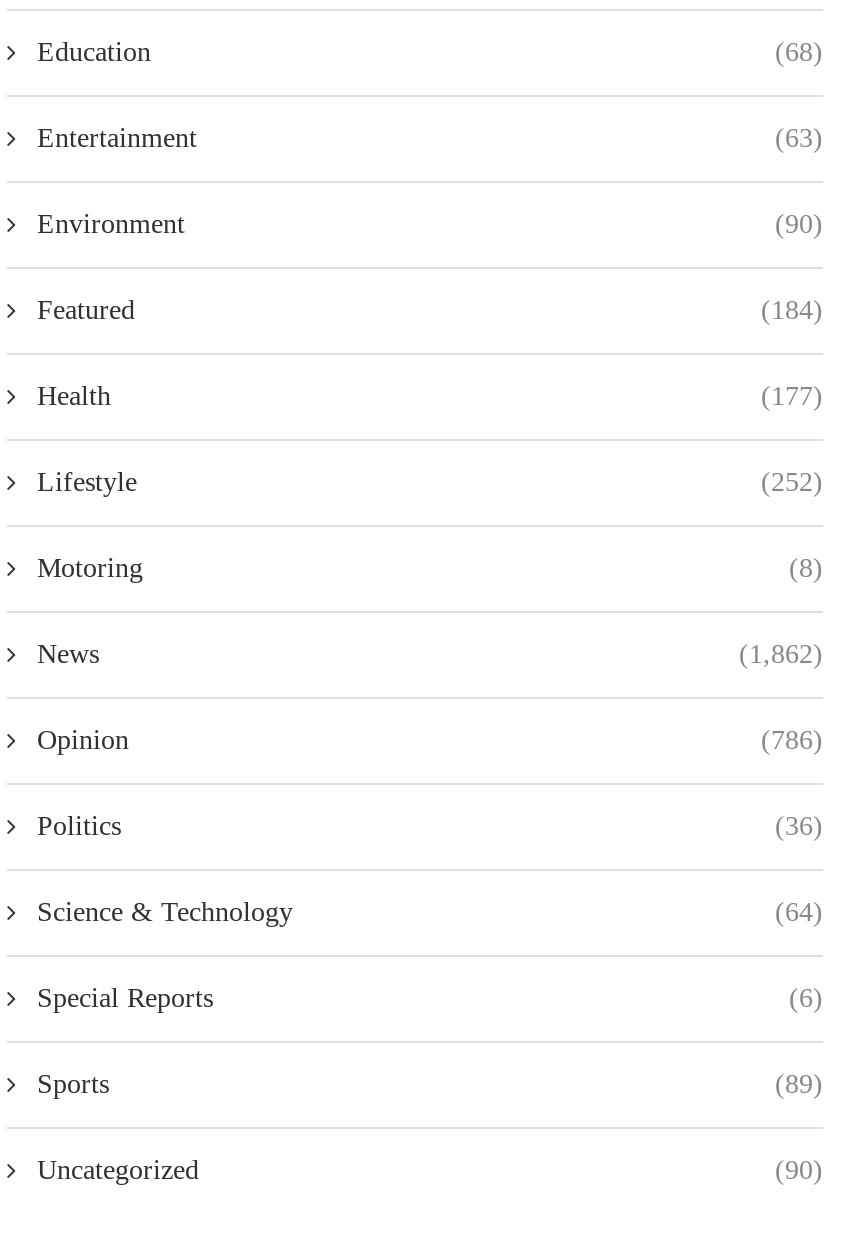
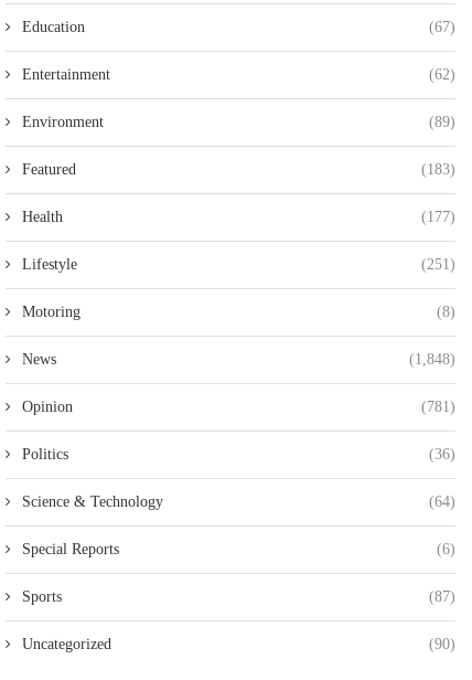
[775,37,823,67] (68) -> [429,19,455,35] (67)
[775,123,823,153] (63) -> [429,66,455,83] (62)
[775,209,823,239] (90) -> [429,114,455,130] (89)
[761,295,823,325] (184) -> [421,161,455,178] (183)
[761,467,823,497] (252) -> [421,256,455,273] (251)
[739,639,823,669] (1,862) -> [409,351,455,367] (1,848)
[761,725,823,755] (786) -> [421,398,455,415] (781)
[775,1069,823,1099] (89) -> [429,588,455,605] (87)

